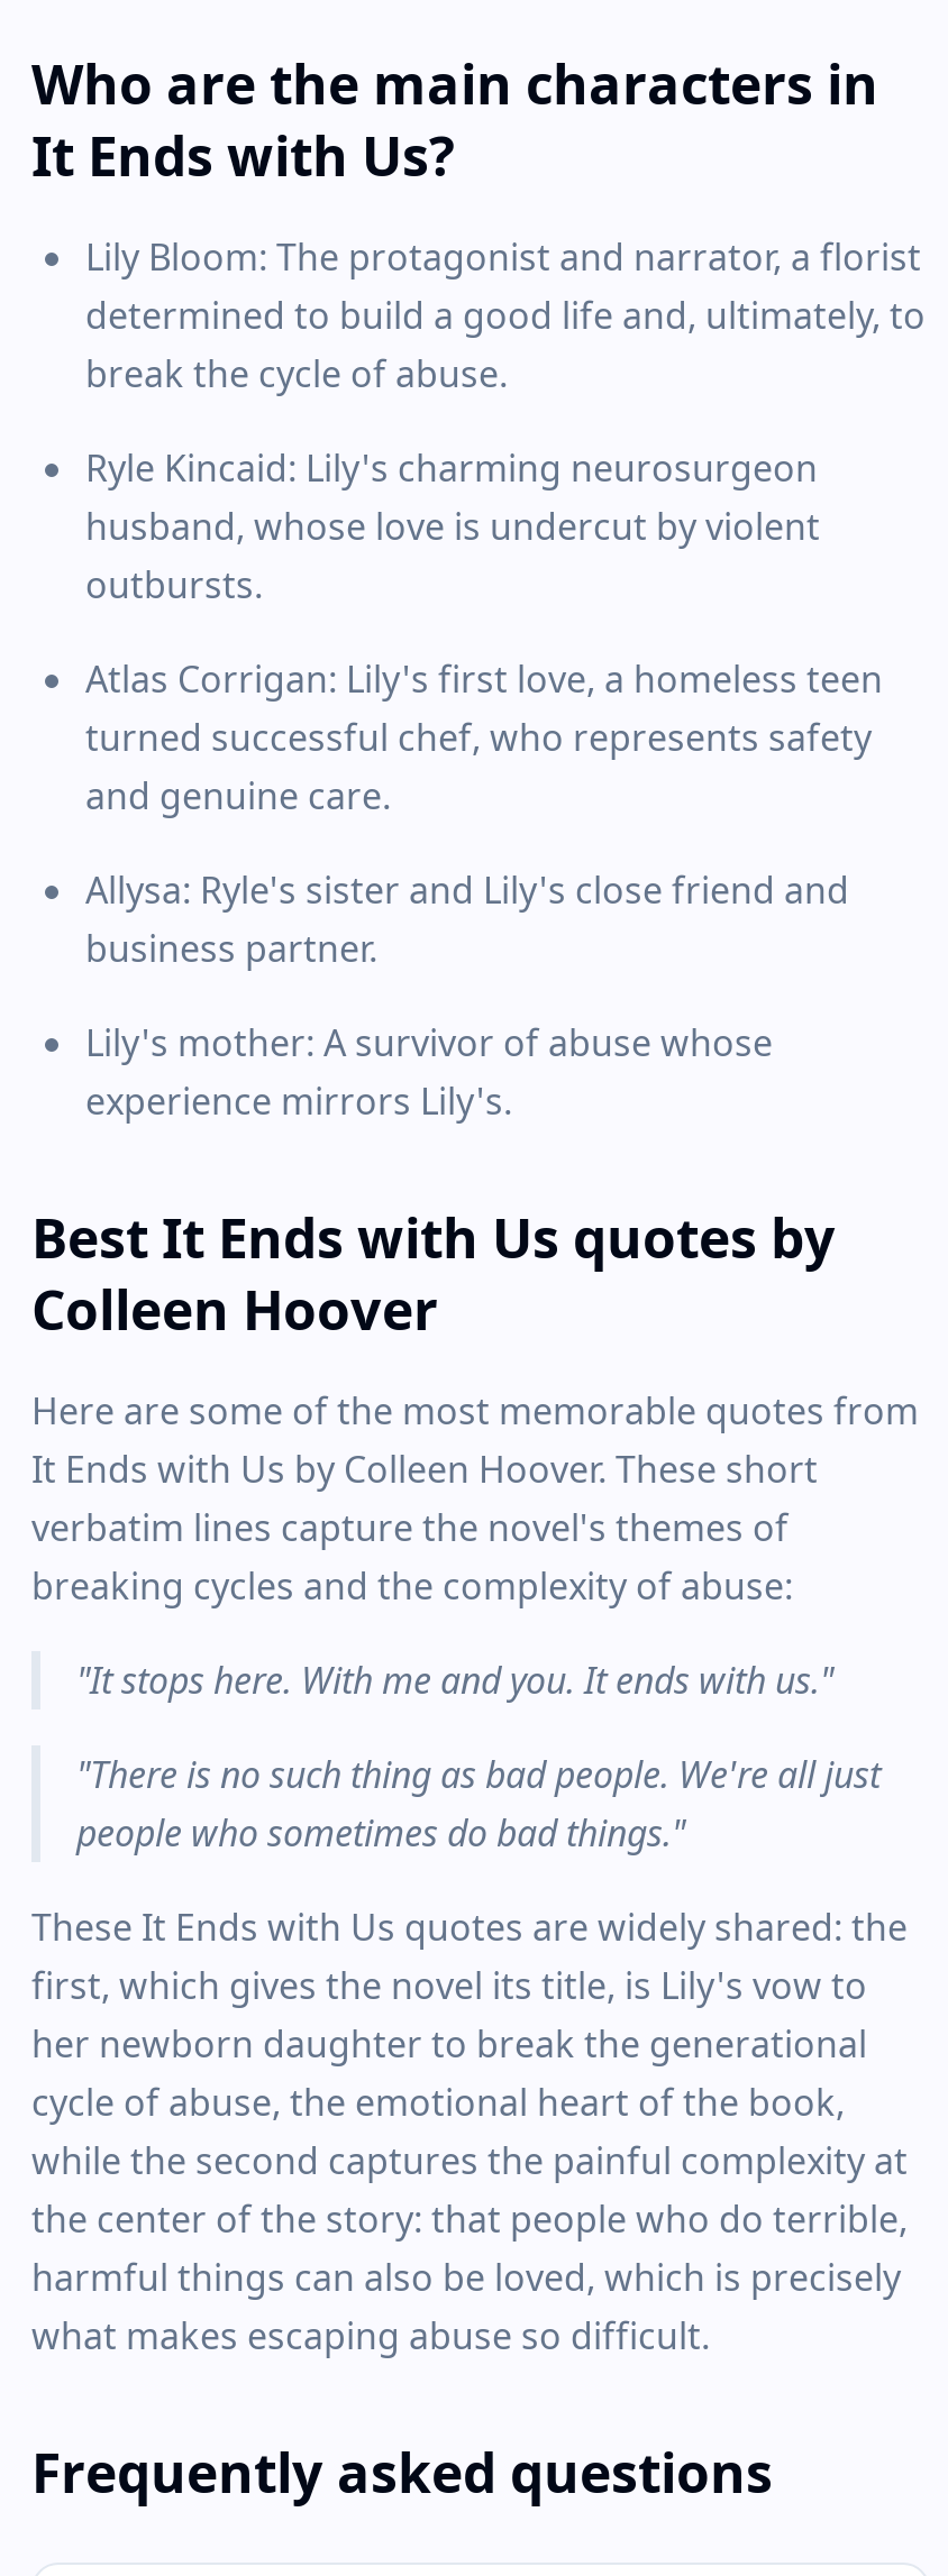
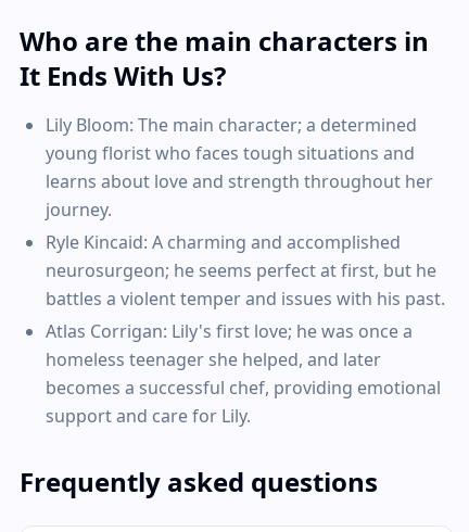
[31,118,926,2360] It Ends with Us? | Lily Bloom: The protagonist and narrator, a florist | determined to build a good life and, ultimately, to | break the cycle of abuse. | Ryle Kincaid: Lily's charming neurosurgeon | husband, whose love is undercut by violent | outbursts. | Atlas Corrigan: Lily's first love, a homeless teen | turned successful chef, who represents safety | and genuine care. | Allysa: Ryle's sister and Lily's close friend and | business partner. | Lily's mother: A survivor of abuse whose | experience mirrors Lily's. | Best It Ends with Us quotes by | Colleen Hoover | Here are some of the most memorable quotes from | It Ends with Us by Colleen Hoover. These short | verbatim lines capture the novel's themes of | breaking cycles and the complexity of abuse: | "It stops here. With me and you. It ends with us." | "There is no such thing as bad people. We're all just | people who sometimes do bad things." | These It Ends with Us quotes are widely shared: the | first, which gives the novel its title, is Lily's vow to | her newborn daughter to break the generational | cycle of abuse, the emotional heart of the book, | while the second captures the painful complexity at | the center of the story: that people who do terrible, | harmful things can also be loved, which is precisely | what makes escaping abuse so difficult. -> [20,58,445,428] It Ends With Us? | Lily Bloom: The main character; a determined | young florist who faces tough situations and | learns about love and strength throughout her | journey. | Ryle Kincaid: A charming and accomplished | neurosurgeon; he seems perfect at first, but he | battles a violent temper and issues with his past. | Atlas Corrigan: Lily's first love; he was once a | homeless teenager she helped, and later | becomes a successful chef, providing emotional | support and care for Lily.

